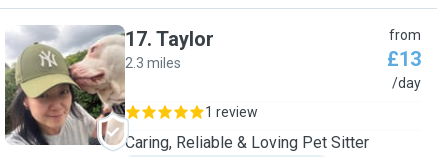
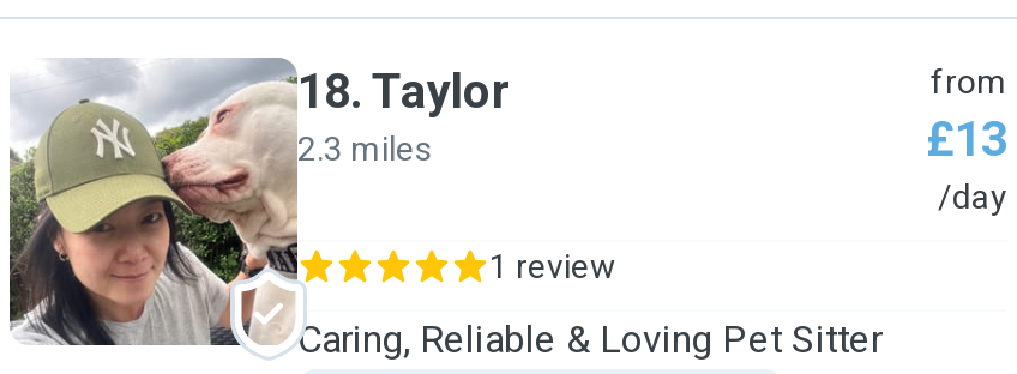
[125,27,214,51] 17. Taylor -> [297,62,511,120] 18. Taylor

